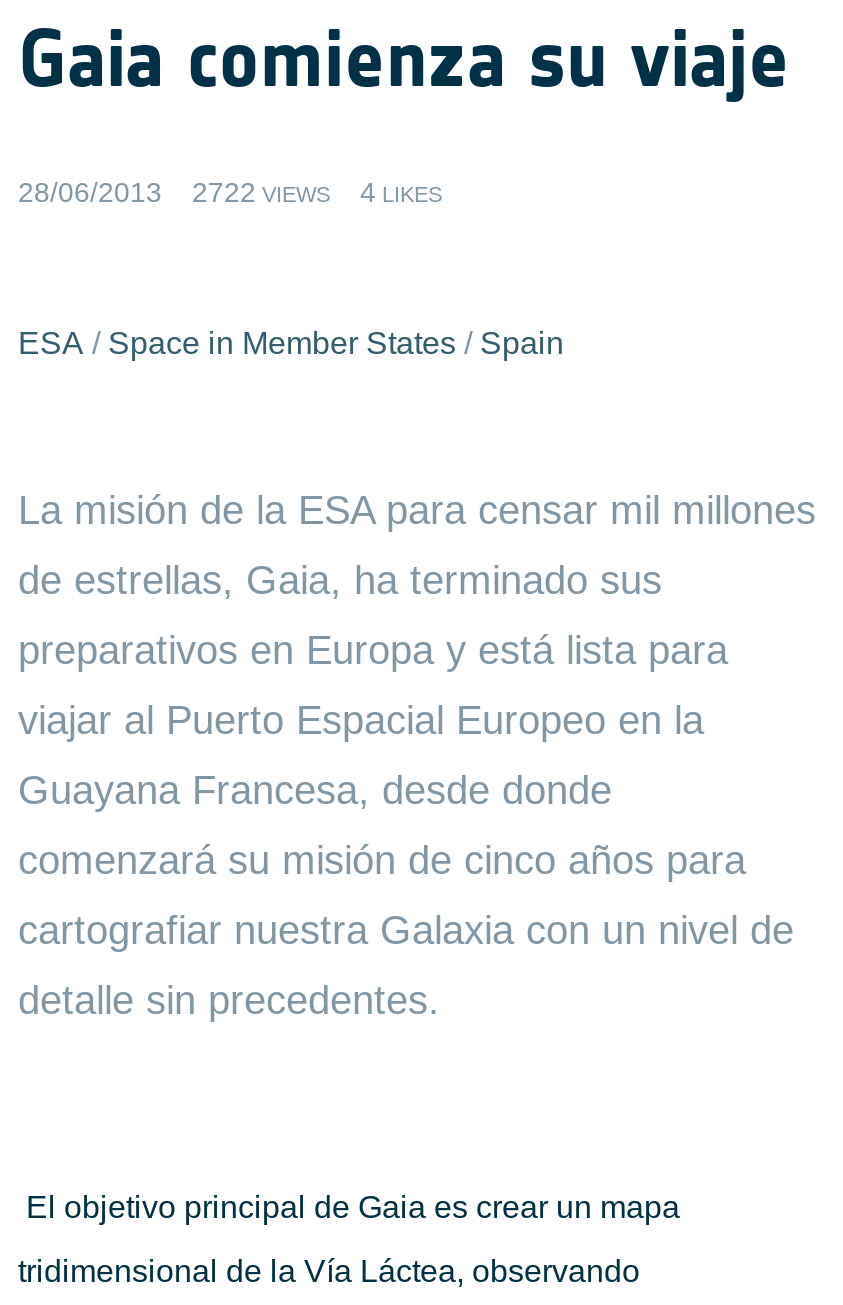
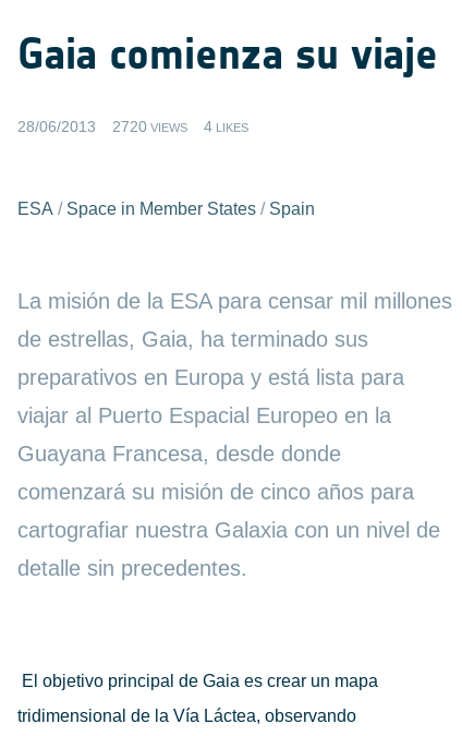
[18,175,442,207] 28/06/2013 2722 VIEWS 4 LIKES -> [17,118,248,135] 28/06/2013 2720 VIEWS 4 LIKES

